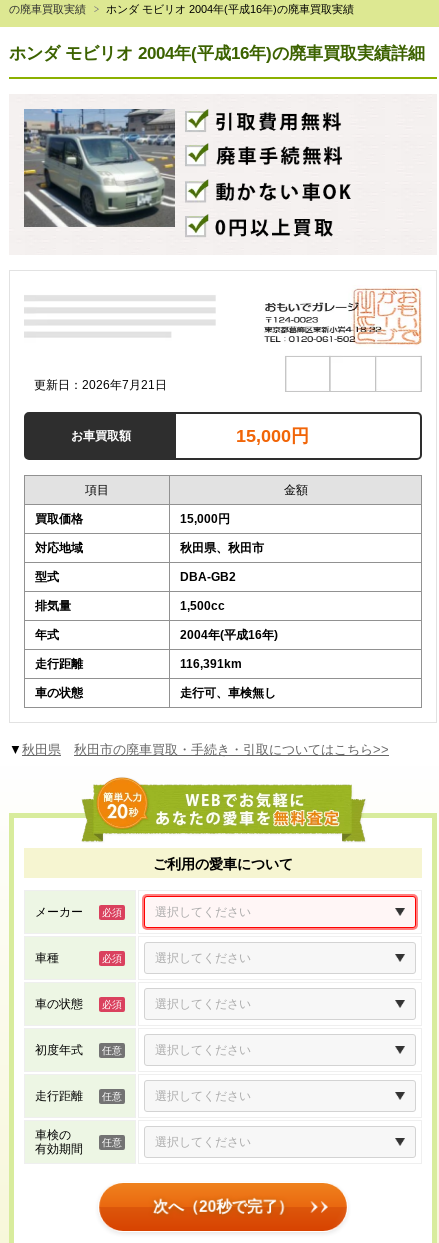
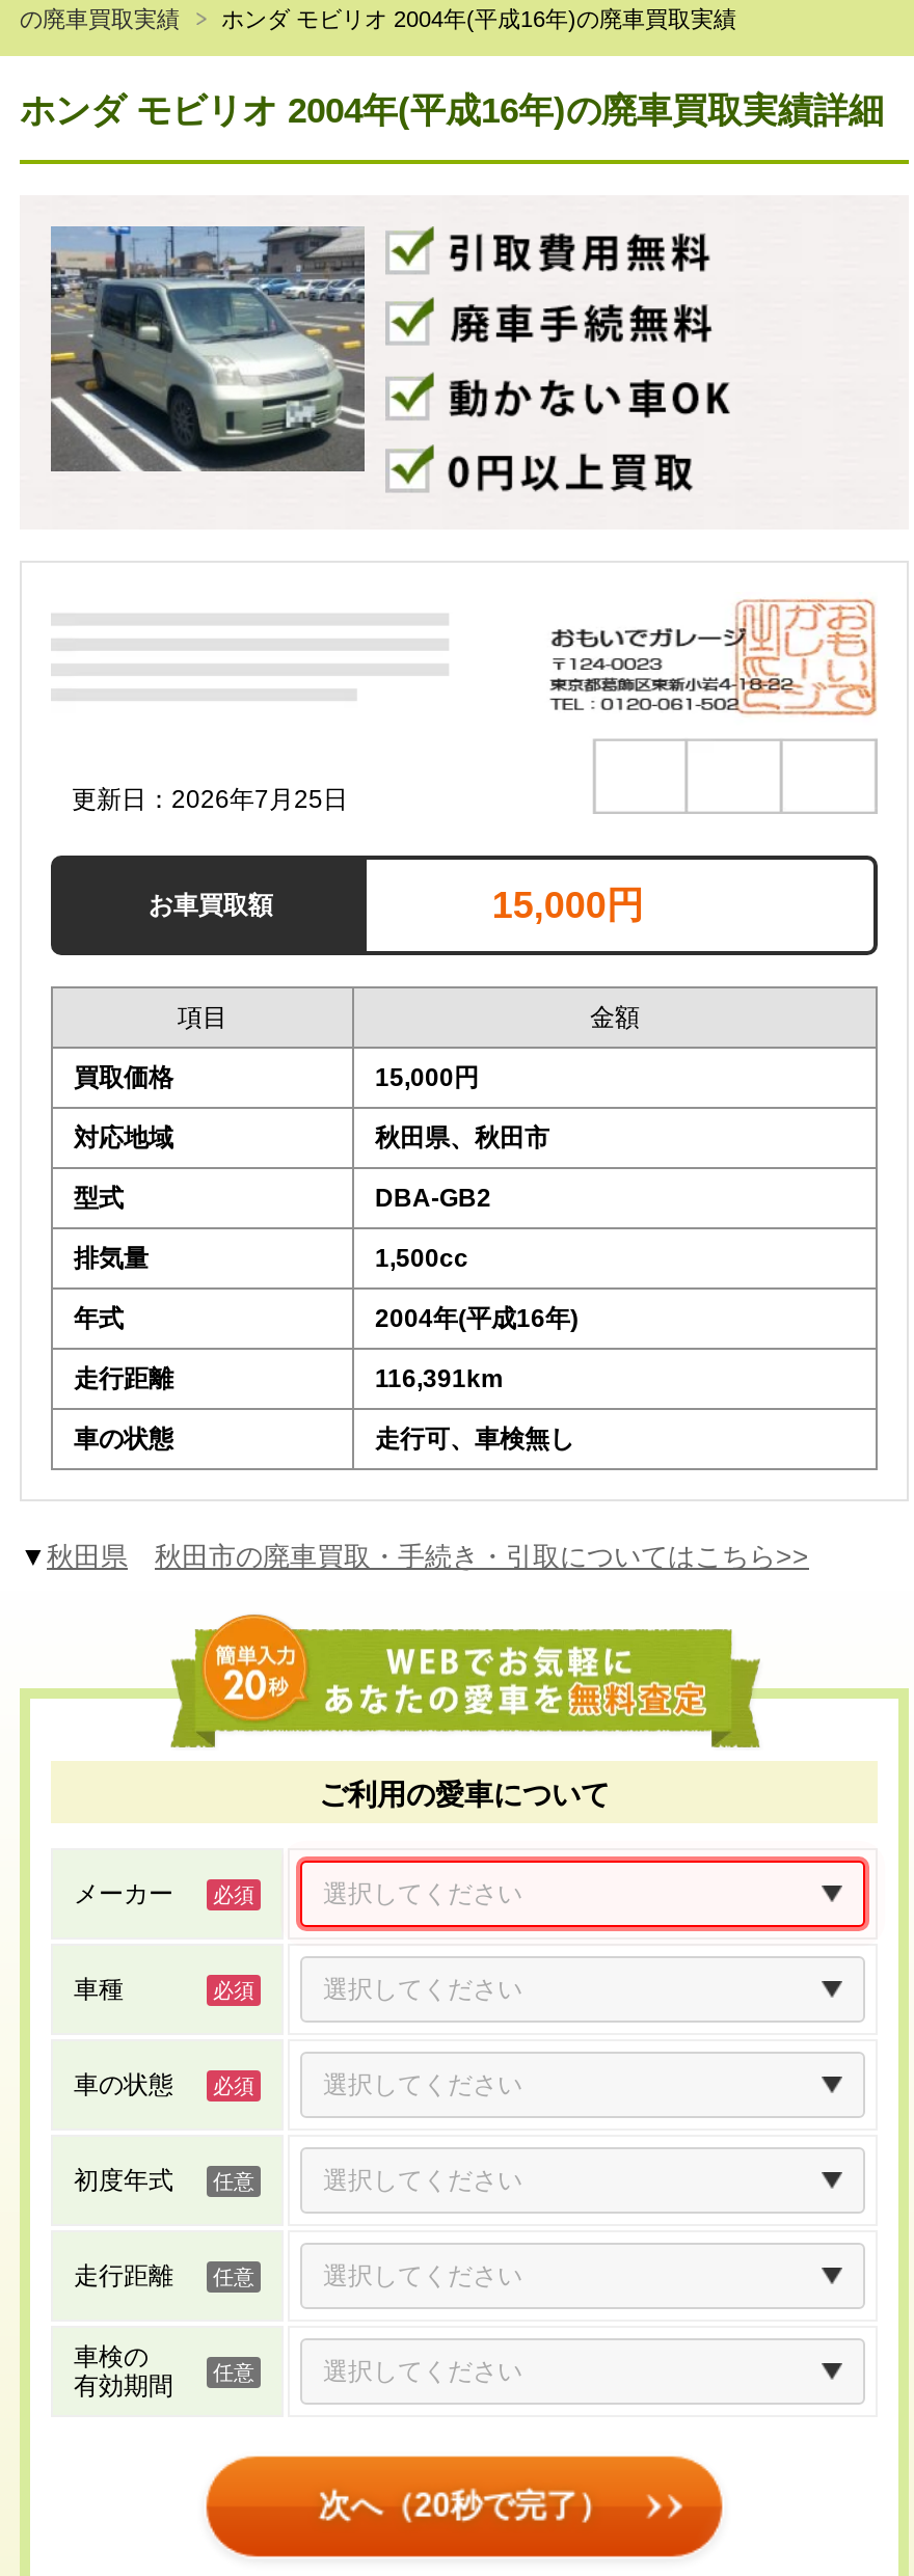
[34,378,167,392] 更新日：2026年7月21日 -> [72,786,348,815] 更新日：2026年7月25日

